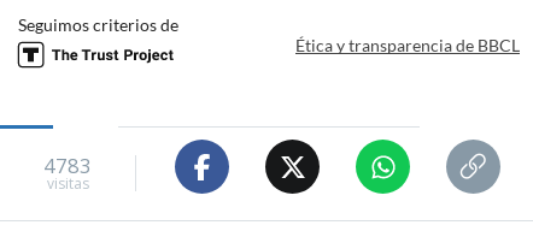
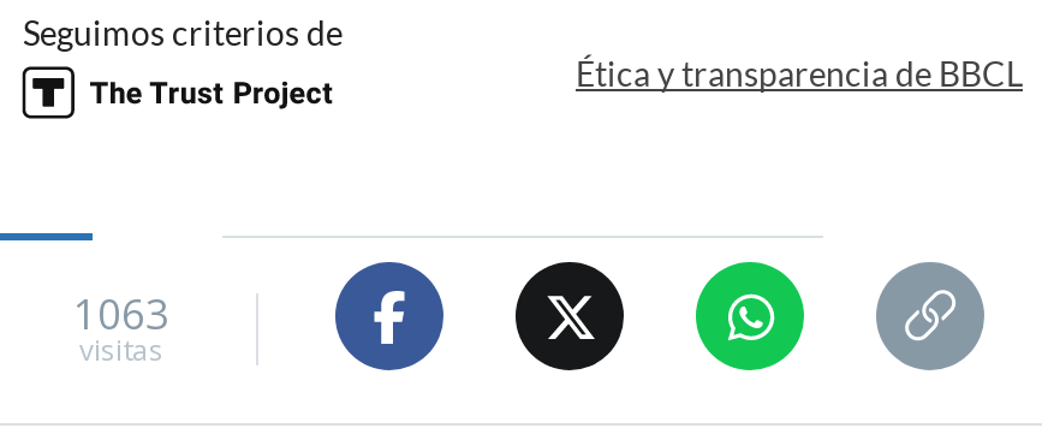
[43,152,92,179] 4783 -> [73,286,169,341] 1063

